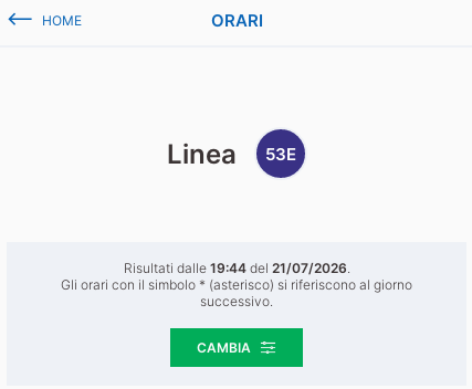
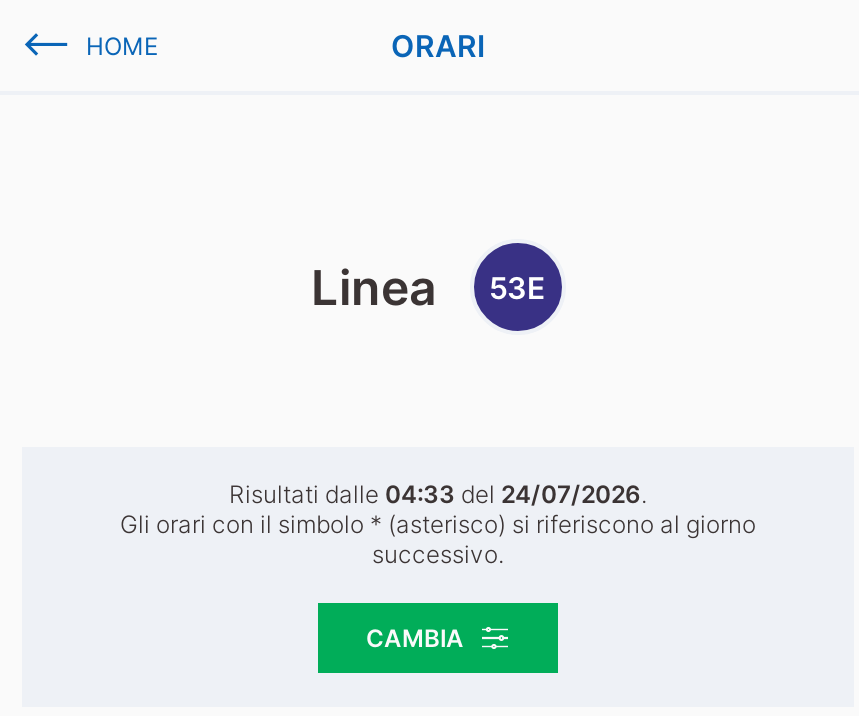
[123,260,350,276] Risultati dalle 19:44 del 21/07/2026. -> [229,479,647,509] Risultati dalle 04:33 del 24/07/2026.

